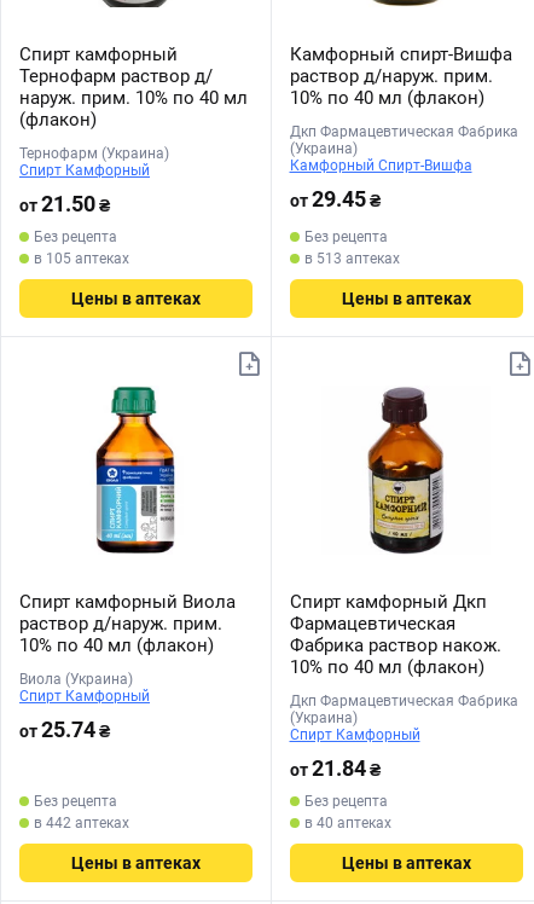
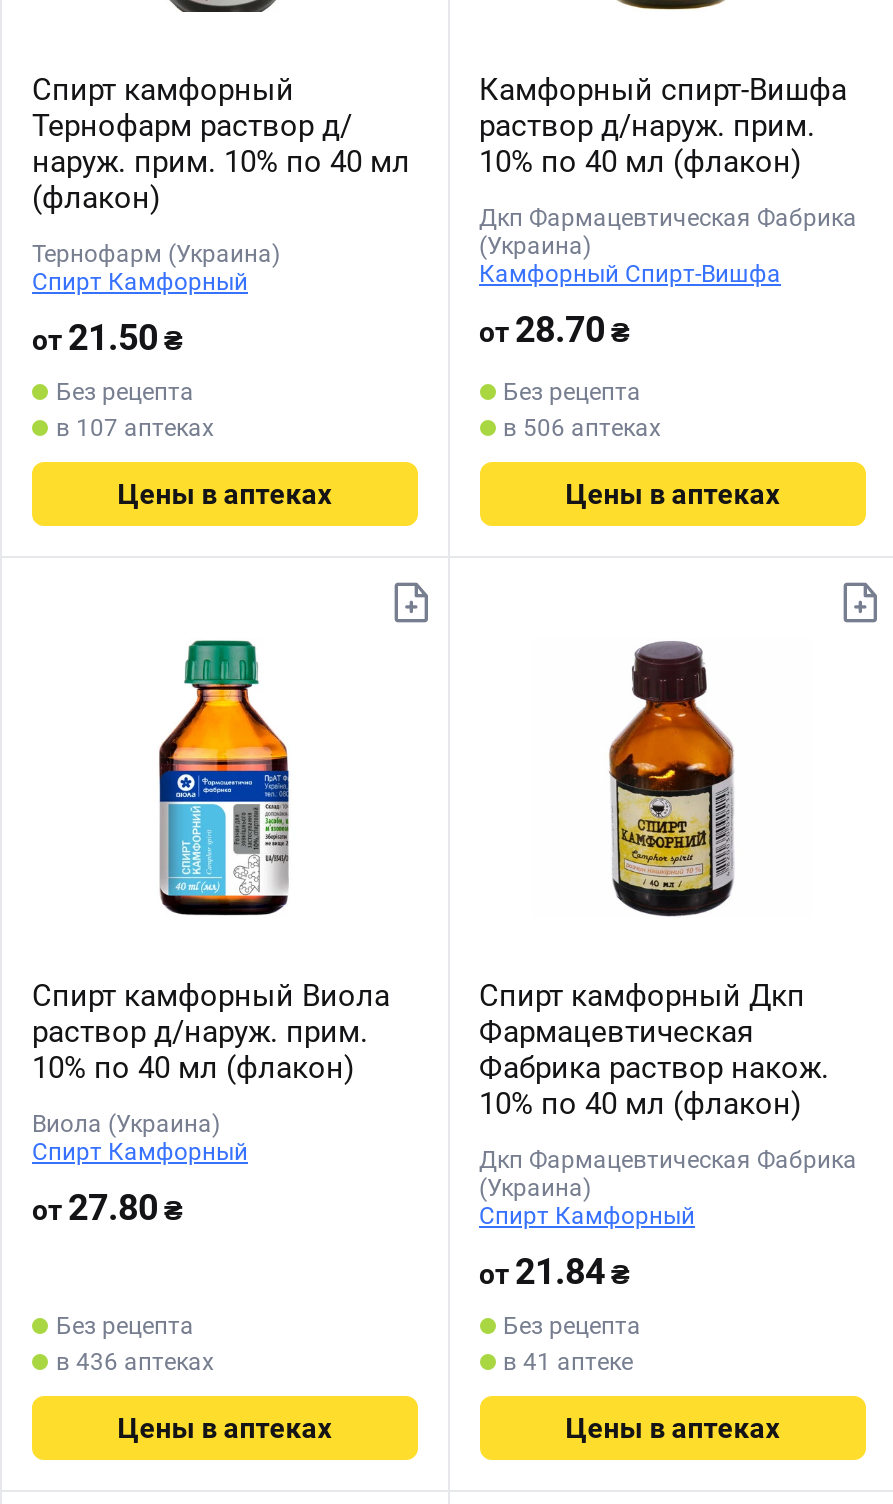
[289,186,380,211] от29.45₴ -> [479,308,629,350] от28.70₴
[34,250,129,267] в 105 аптеках -> [56,414,214,442] в 107 аптеках
[304,250,399,267] в 513 аптеках -> [503,414,661,442] в 506 аптеках
[19,717,110,742] от25.74₴ -> [32,1186,182,1228] от27.80₴
[34,815,129,831] в 442 аптеках -> [56,1348,214,1376] в 436 аптеках
[304,815,391,831] в 40 аптеках -> [503,1348,633,1376] в 41 аптеке

